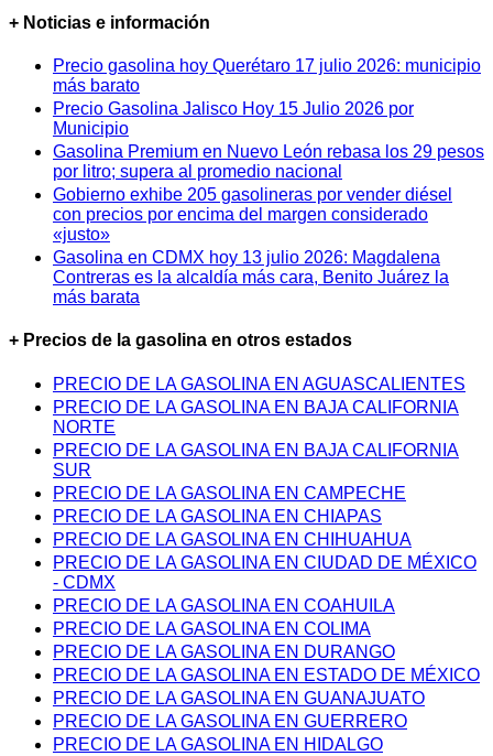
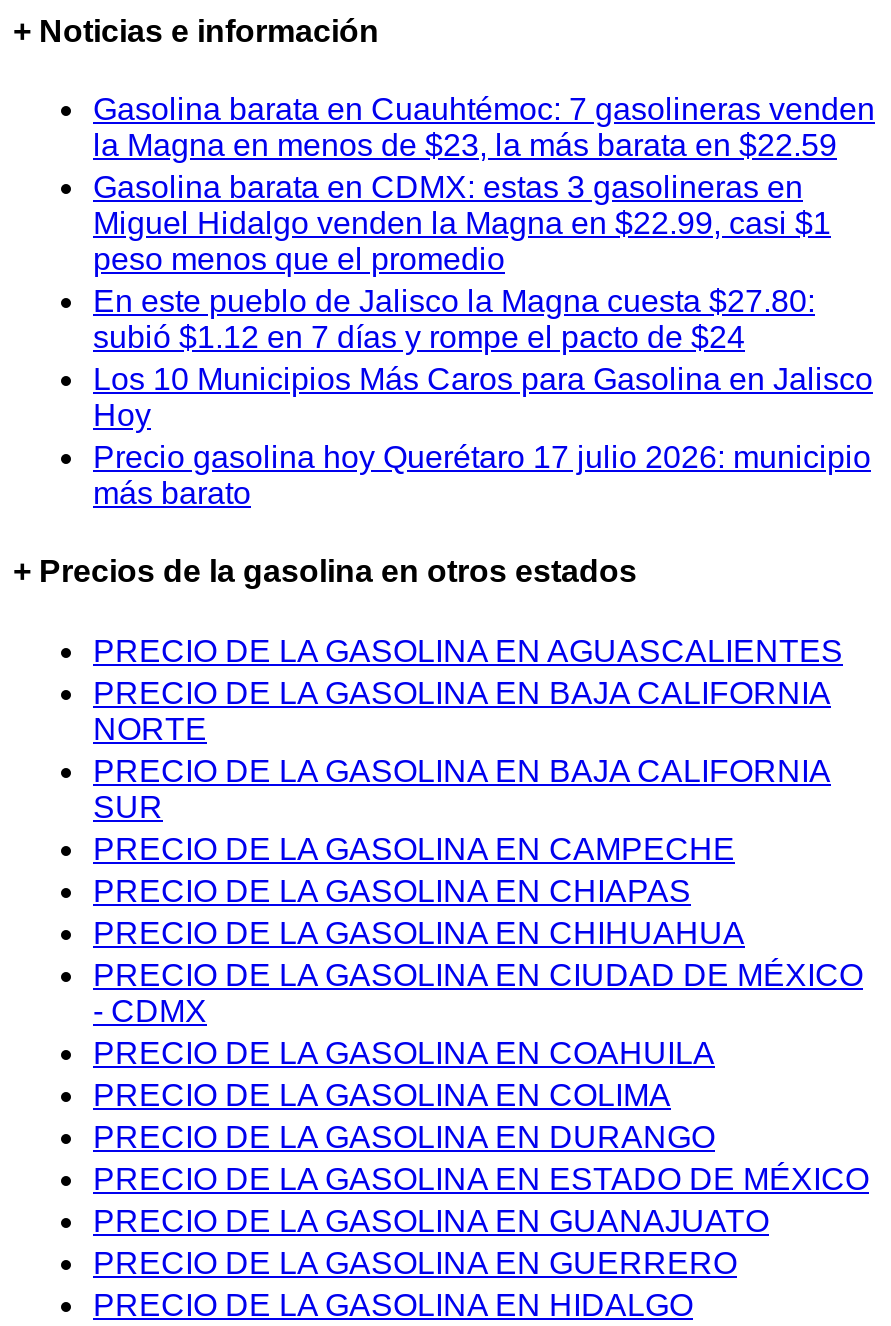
none -> [93,92,875,432] Gasolina barata en Cuauhtémoc: 7 gasolineras venden | la Magna en menos de $23, la más barata en $22.59 | Gasolina barata en CDMX: estas 3 gasolineras en | Miguel Hidalgo venden la Magna en $22.99, casi $1 | peso menos que el promedio | En este pueblo de Jalisco la Magna cuesta $27.80: | subió $1.12 en 7 días y rompe el pacto de $24 | Los 10 Municipios Más Caros para Gasolina en Jalisco | Hoy
moved [53,56,481,95] -> [93,440,871,510]: Precio gasolina hoy Querétaro 17 julio 2026: municipio | más barato
[53,99,484,306] Precio Gasolina Jalisco Hoy 15 Julio 2026 por | Municipio | Gasolina Premium en Nuevo León rebasa los 29 pesos | por litro; supera al promedio nacional | Gobierno exhibe 205 gasolineras por vender diésel | con precios por encima del margen considerado | «justo» | Gasolina en CDMX hoy 13 julio 2026: Magdalena | Contreras es la alcaldía más cara, Benito Juárez la | más barata -> none

